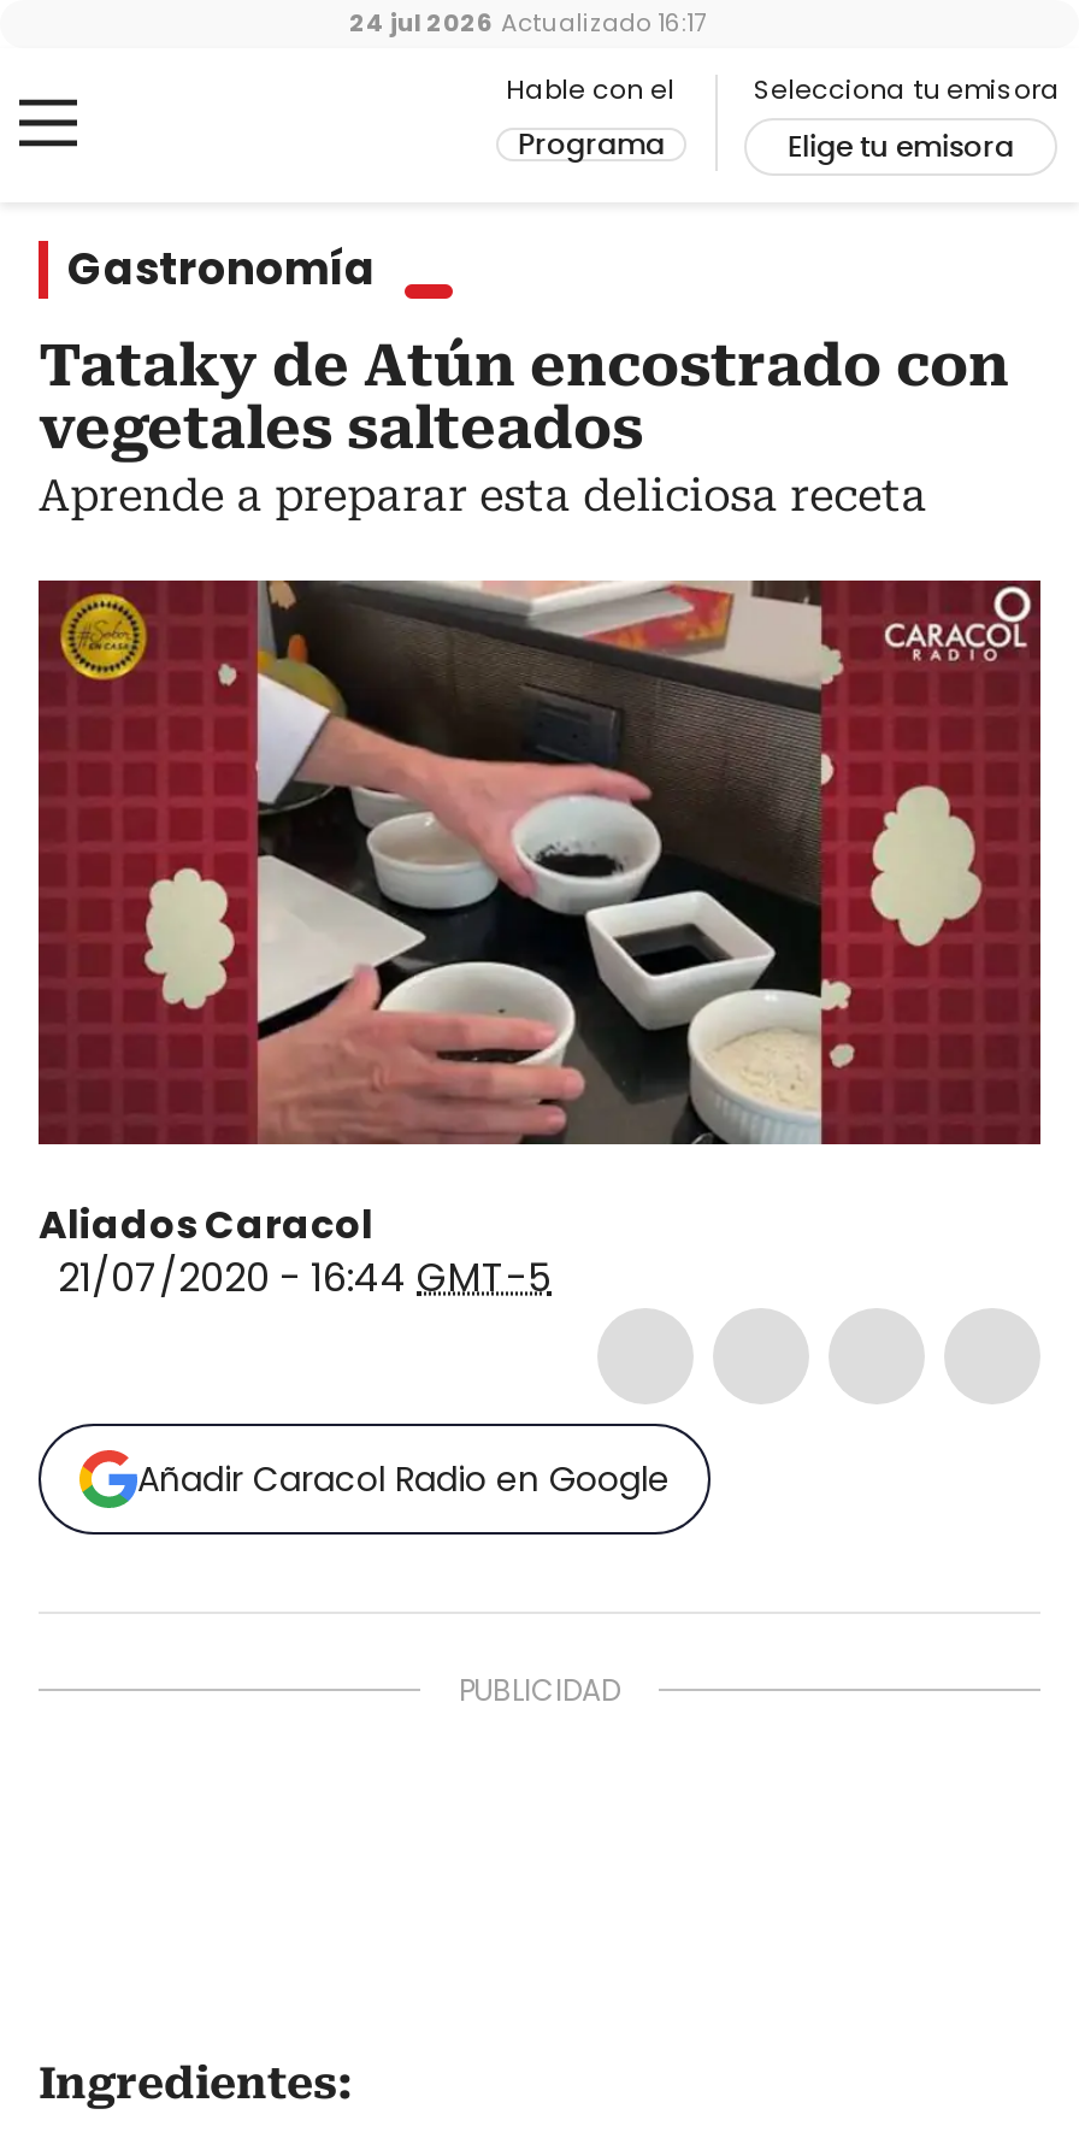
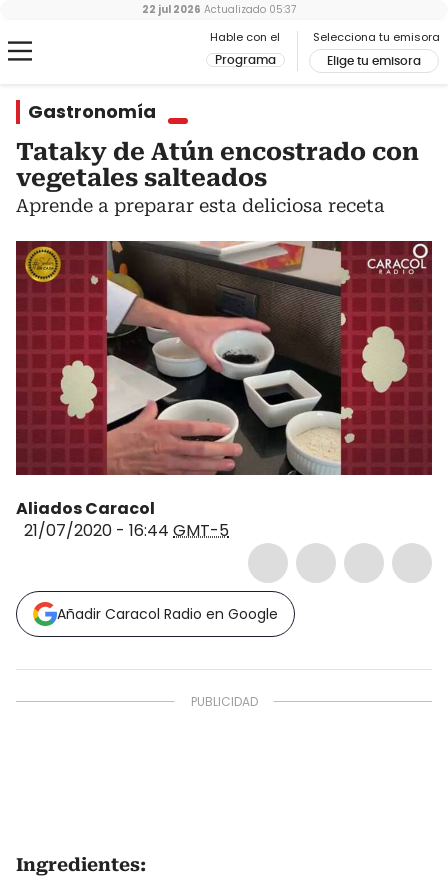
[349,5,706,41] 24 jul 2026 Actualizado 16:17 -> [142,2,296,17] 22 jul 2026 Actualizado 05:37

